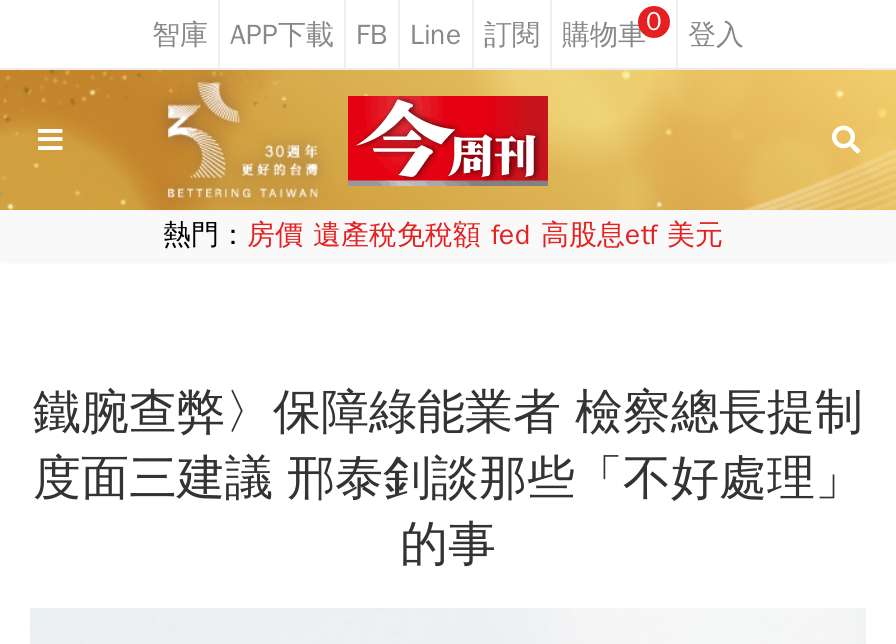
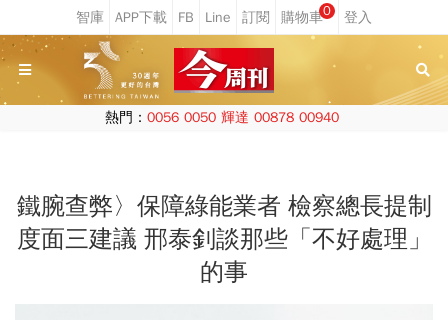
[163,218,723,252] 熱門：房價 遺產稅免稅額 fed 高股息etf 美元 -> [104,109,338,126] 熱門：0056 0050 輝達 00878 00940

